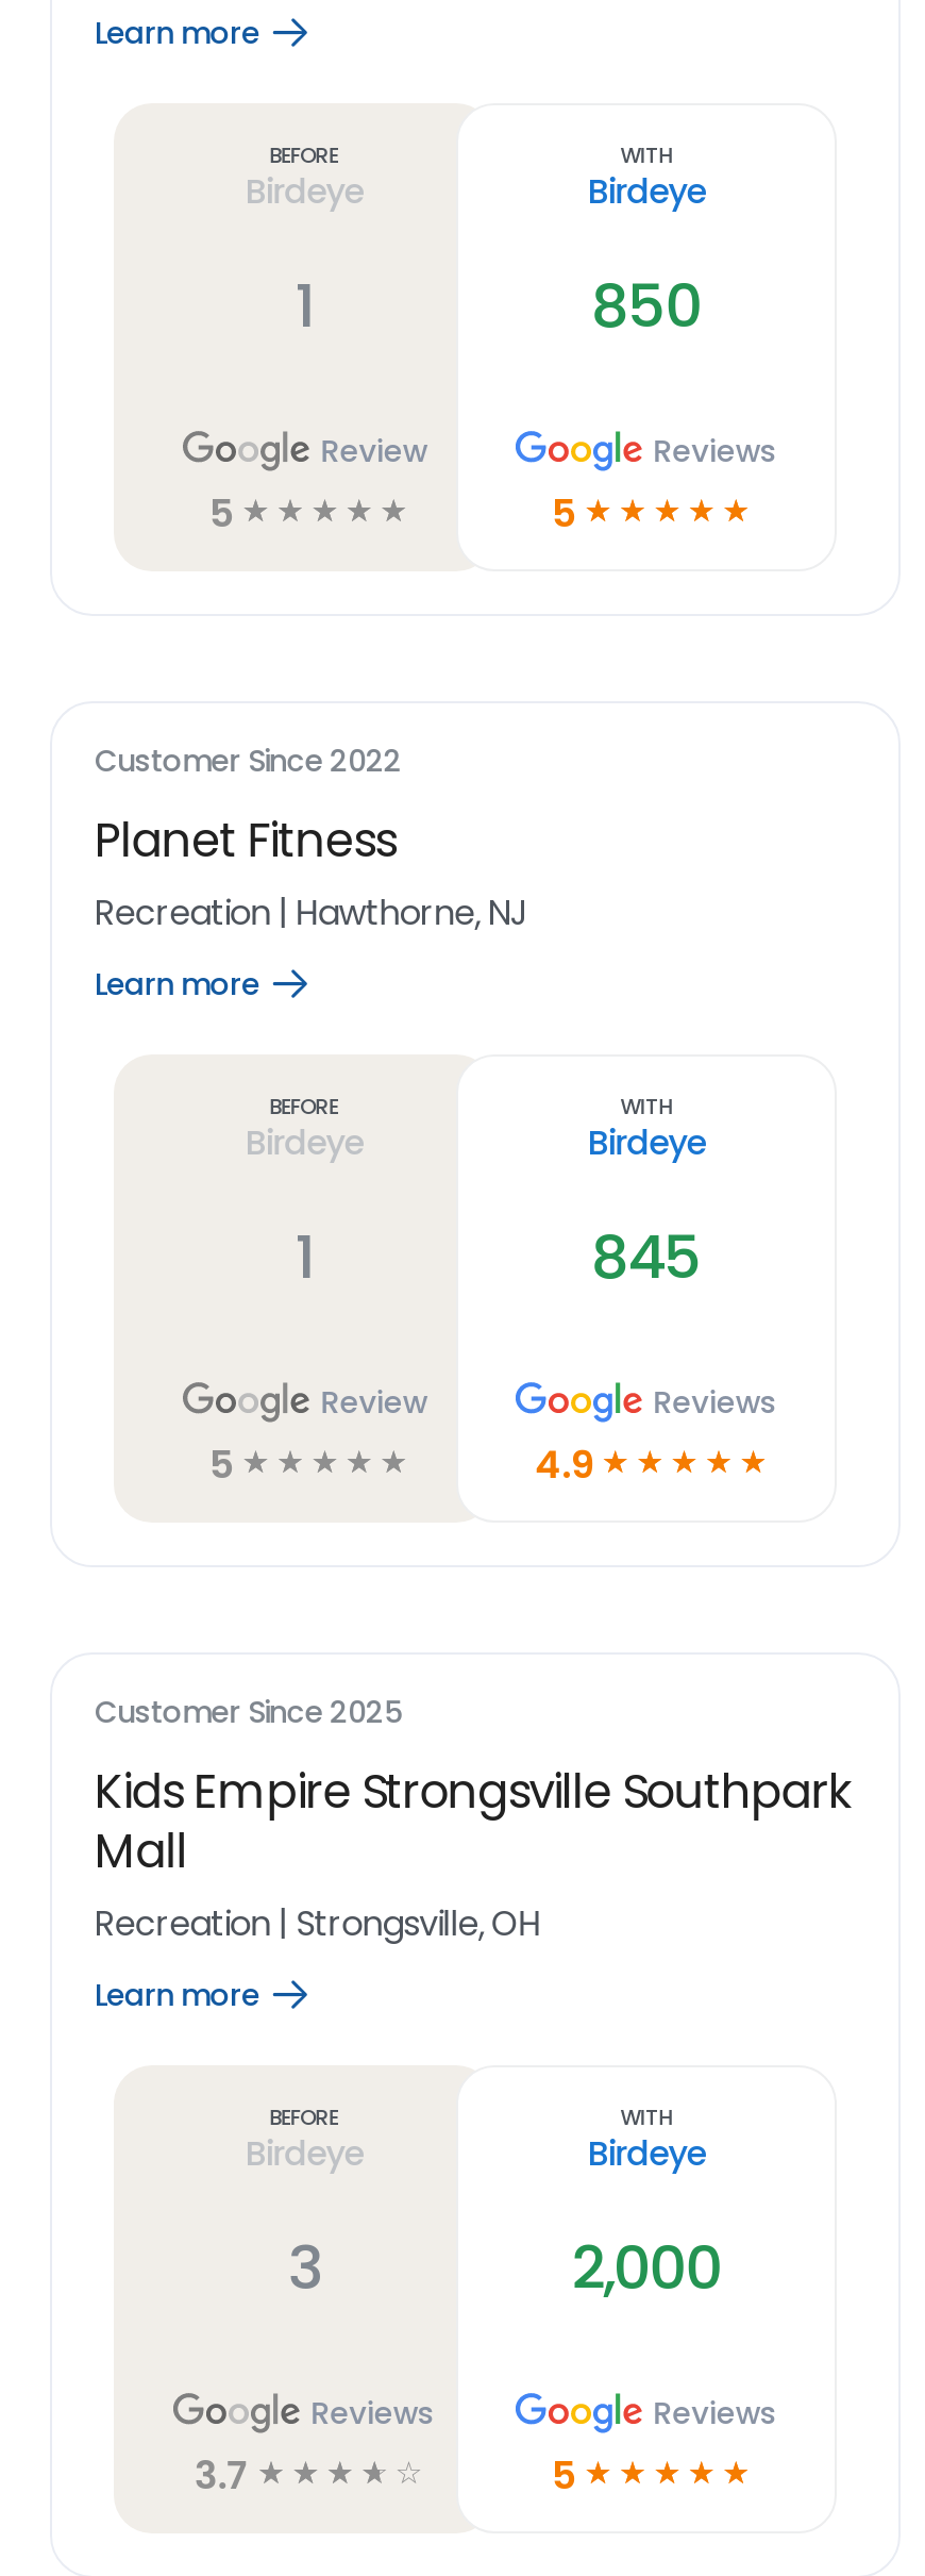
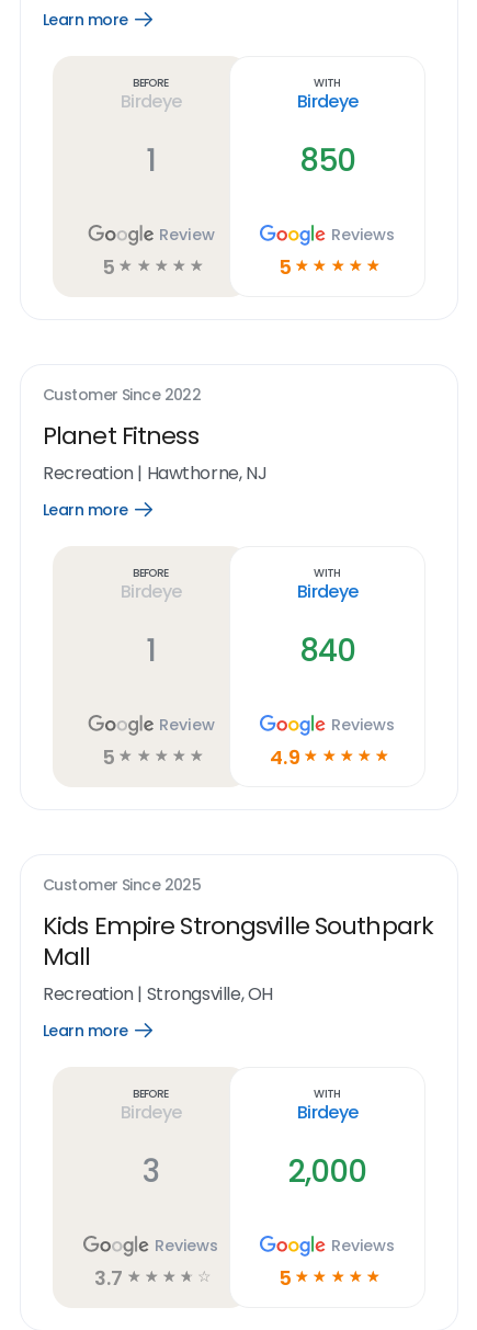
[592,1215,701,1298] 845 -> [300,629,355,672] 840

